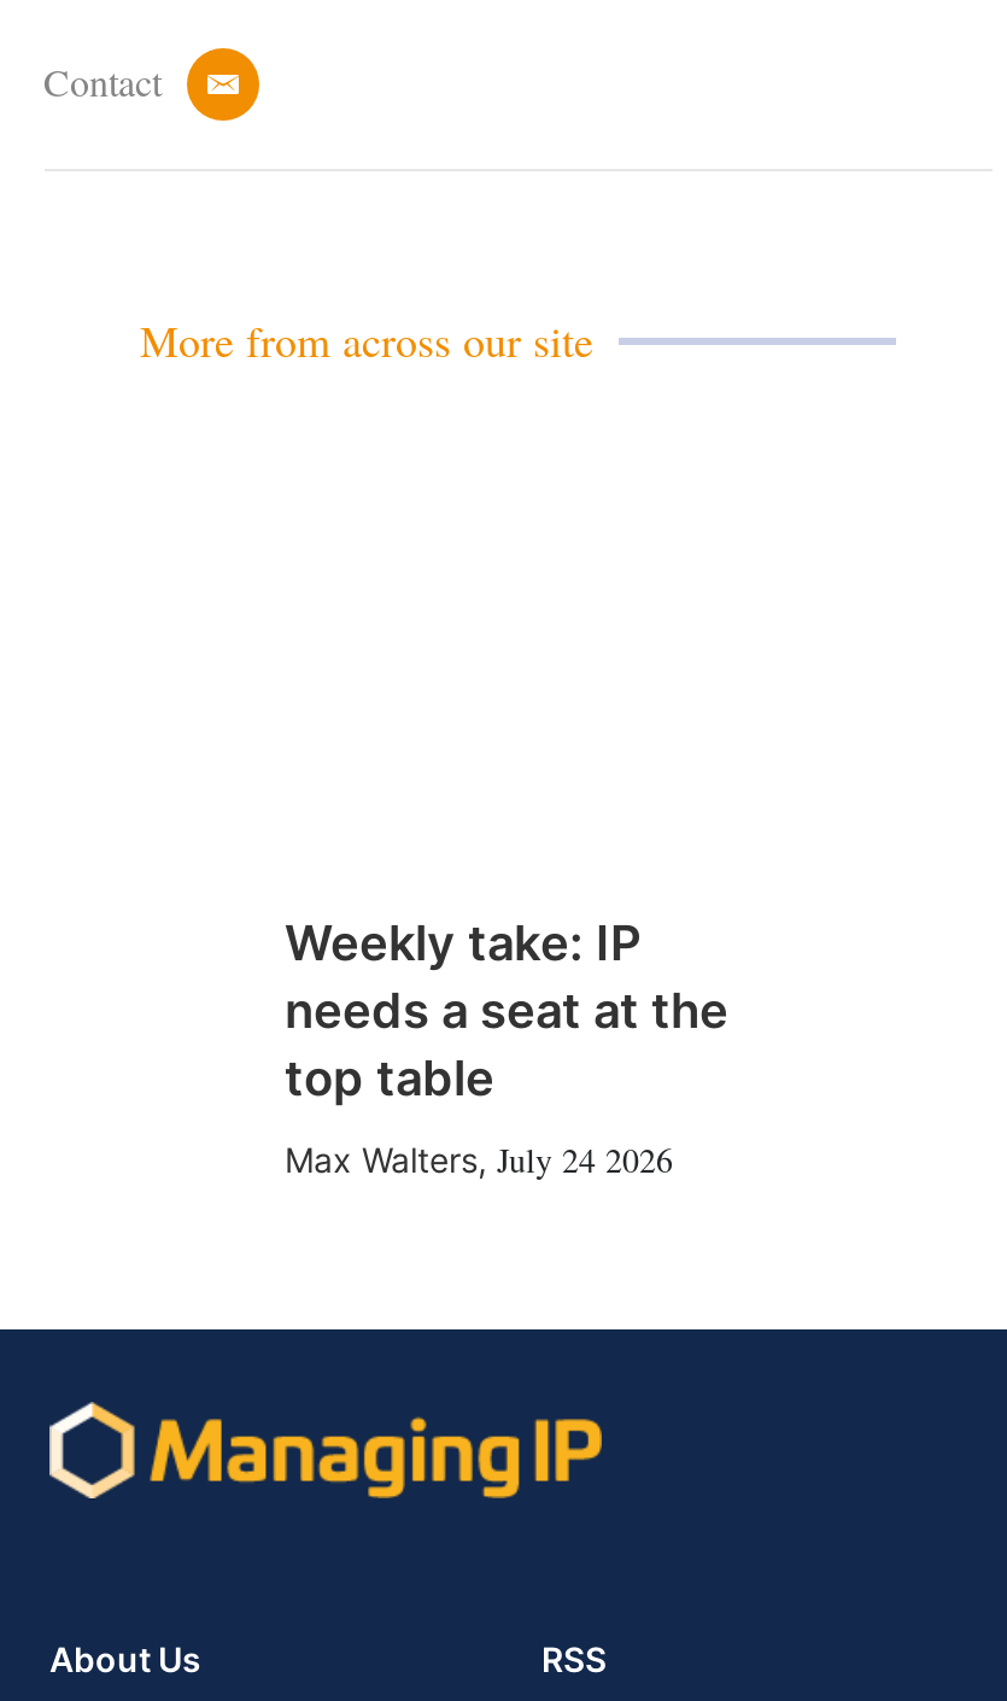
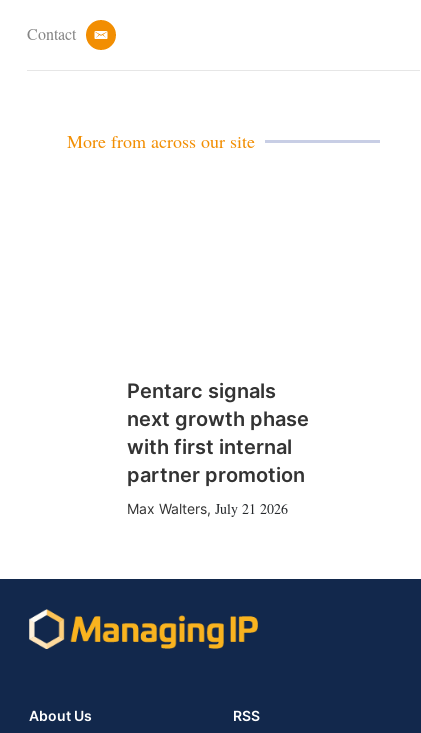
[285,914,728,1107] Weekly take: IP | needs a seat at the | top table -> [126,379,308,487] Pentarc signals | next growth phase | with first internal | partner promotion
[285,1136,673,1182] Max Walters, July 24 2026 -> [126,499,287,518] Max Walters, July 21 2026

